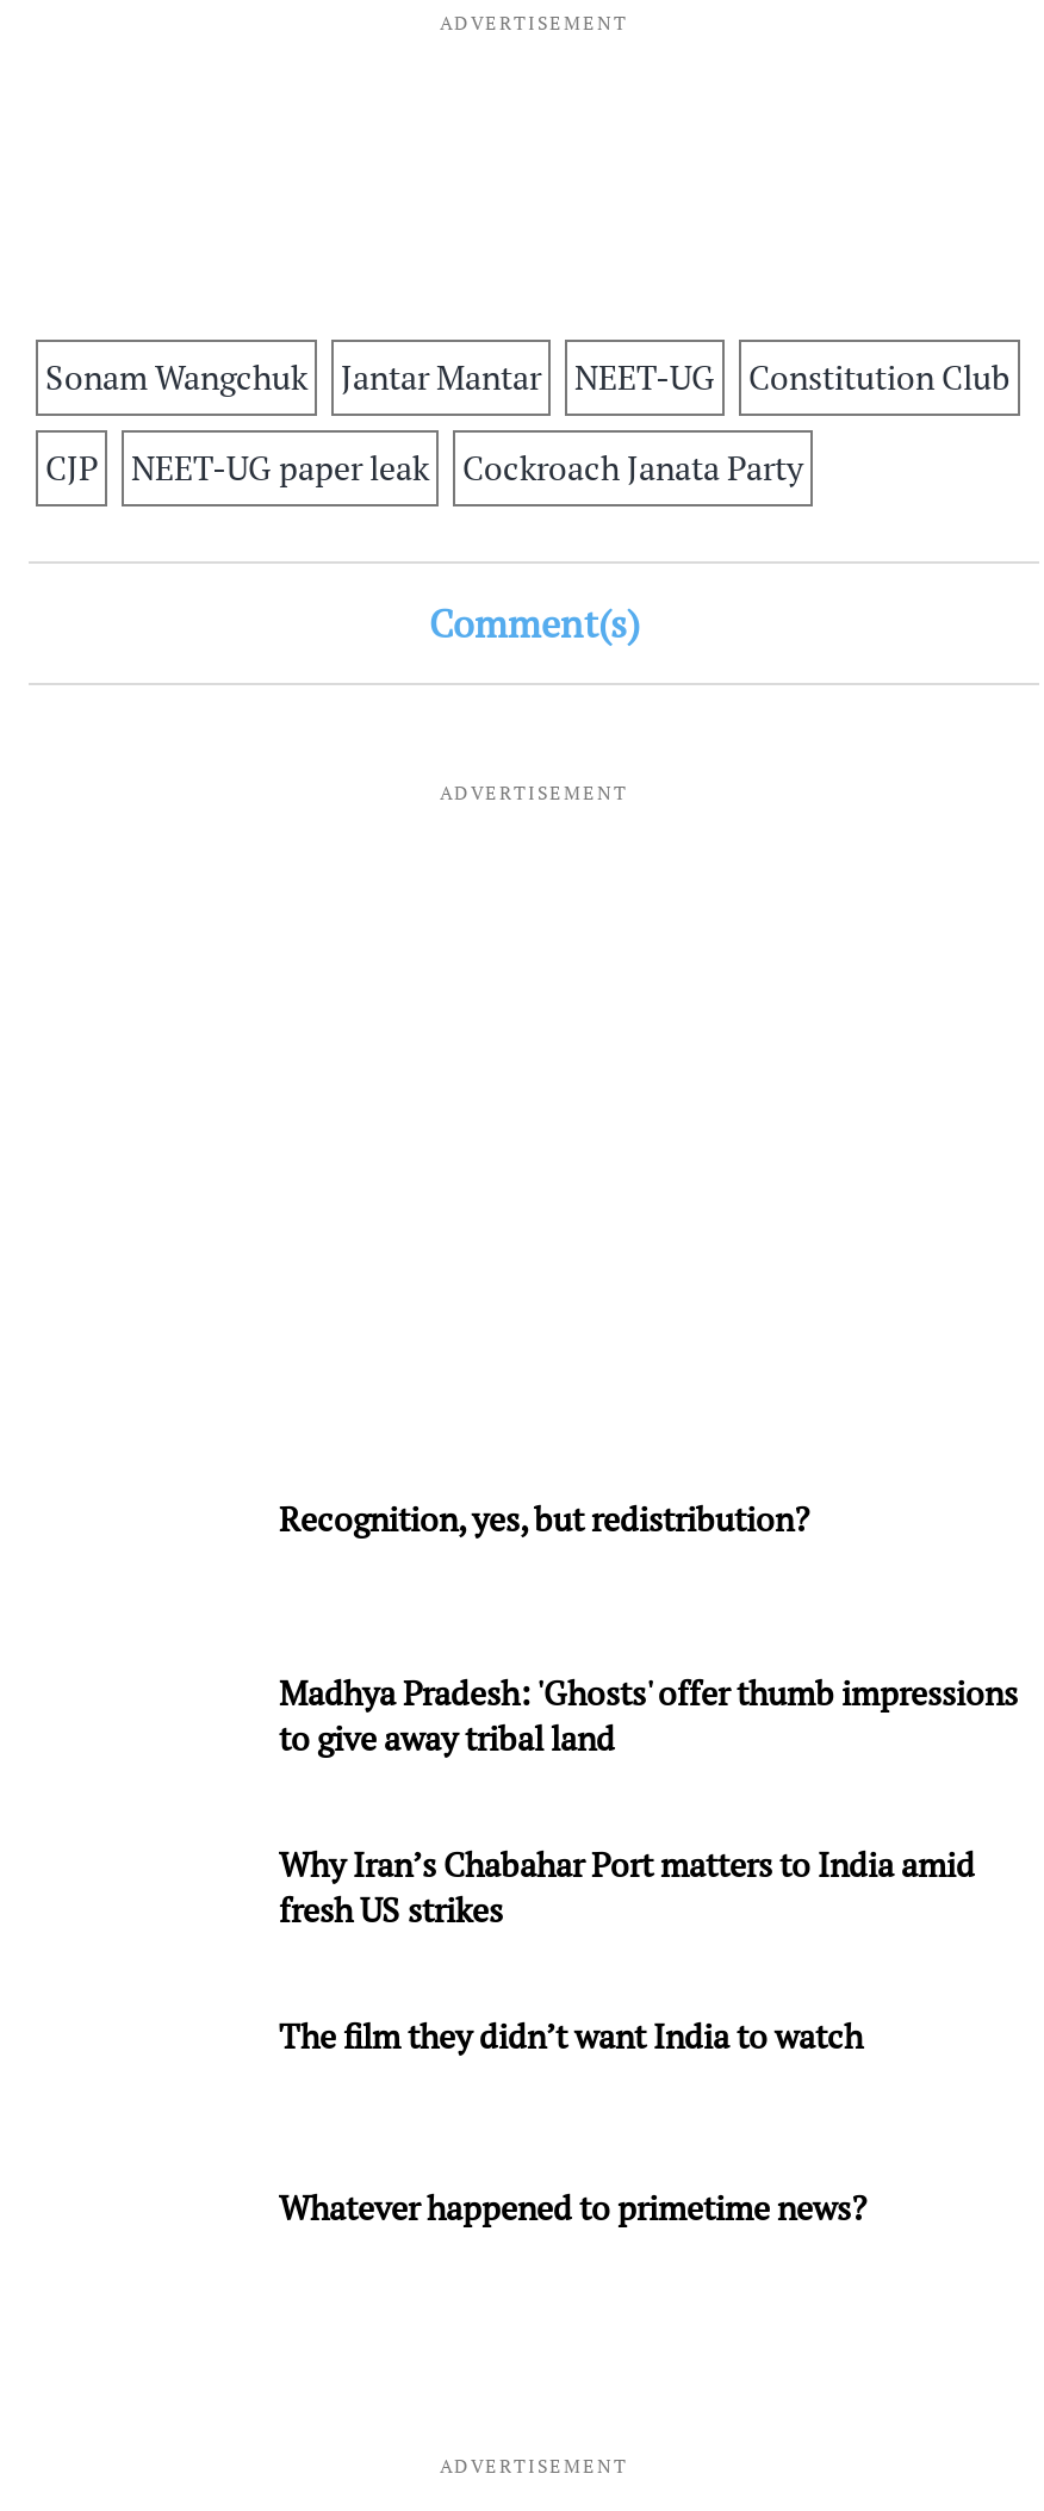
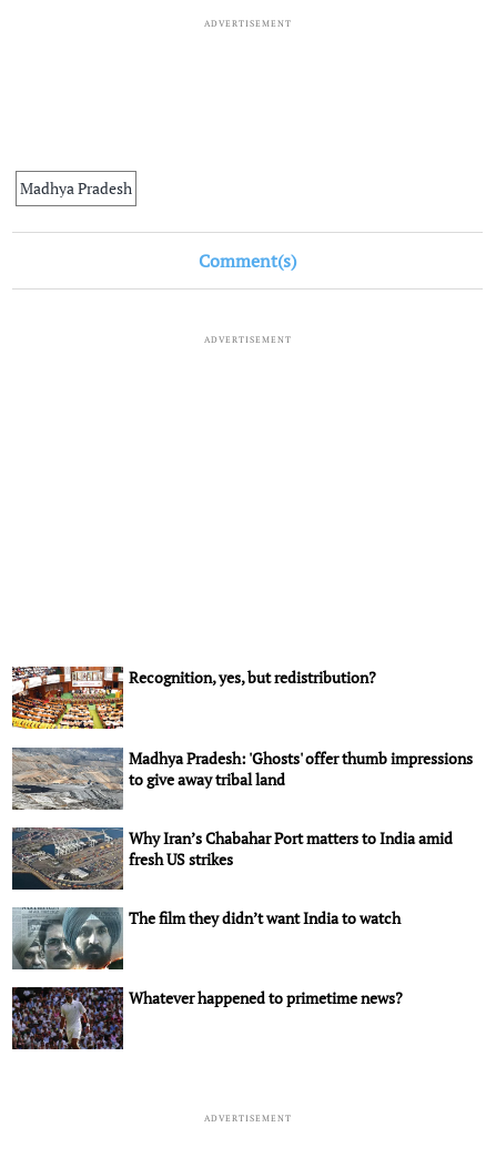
[45,354,1011,490] Sonam Wangchuk | Jantar Mantar | NEET-UG | Constitution Club | CJP | NEET-UG paper leak | Cockroach Janata Party -> [20,178,132,199] Madhya Pradesh
none -> [11,666,124,730] [image]
none -> [11,746,124,811] [image]
none -> [11,826,124,891] [image]
none -> [11,906,124,971] [image]
none -> [11,986,124,1050] [image]

